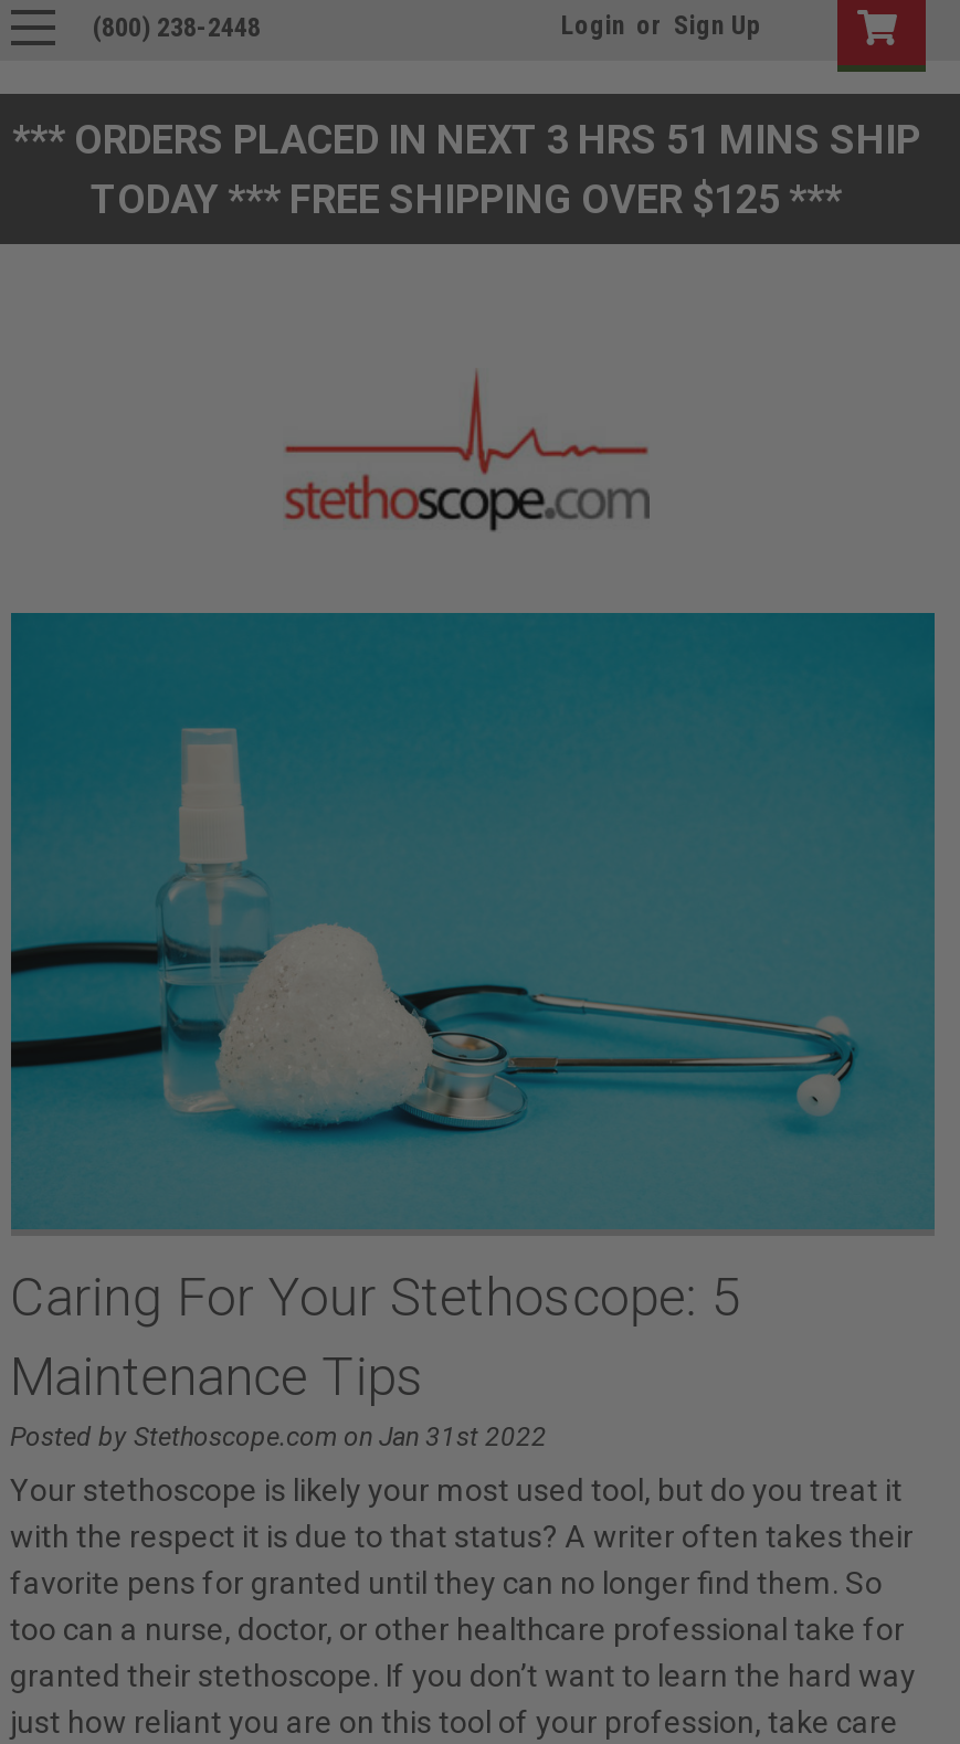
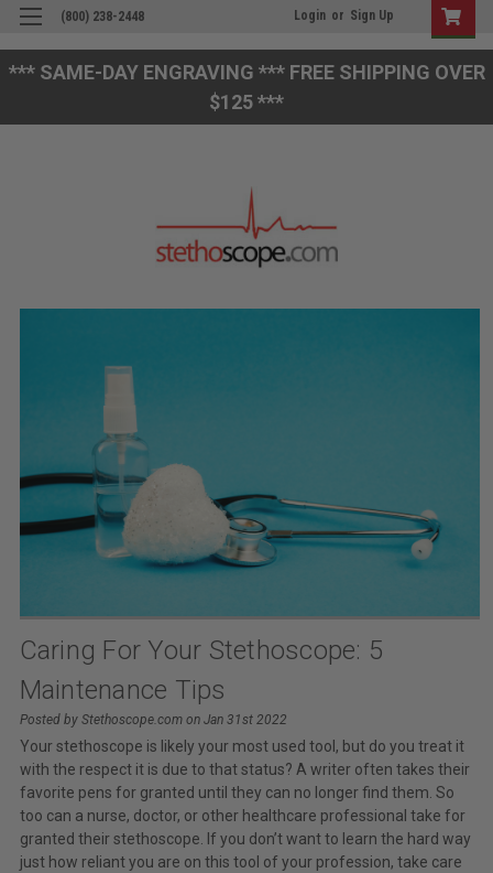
[12,116,920,222] *** ORDERS PLACED IN NEXT 3 HRS 51 MINS SHIP | TODAY *** FREE SHIPPING OVER $125 *** -> [8,61,485,114] *** SAME-DAY ENGRAVING *** FREE SHIPPING OVER | $125 ***

